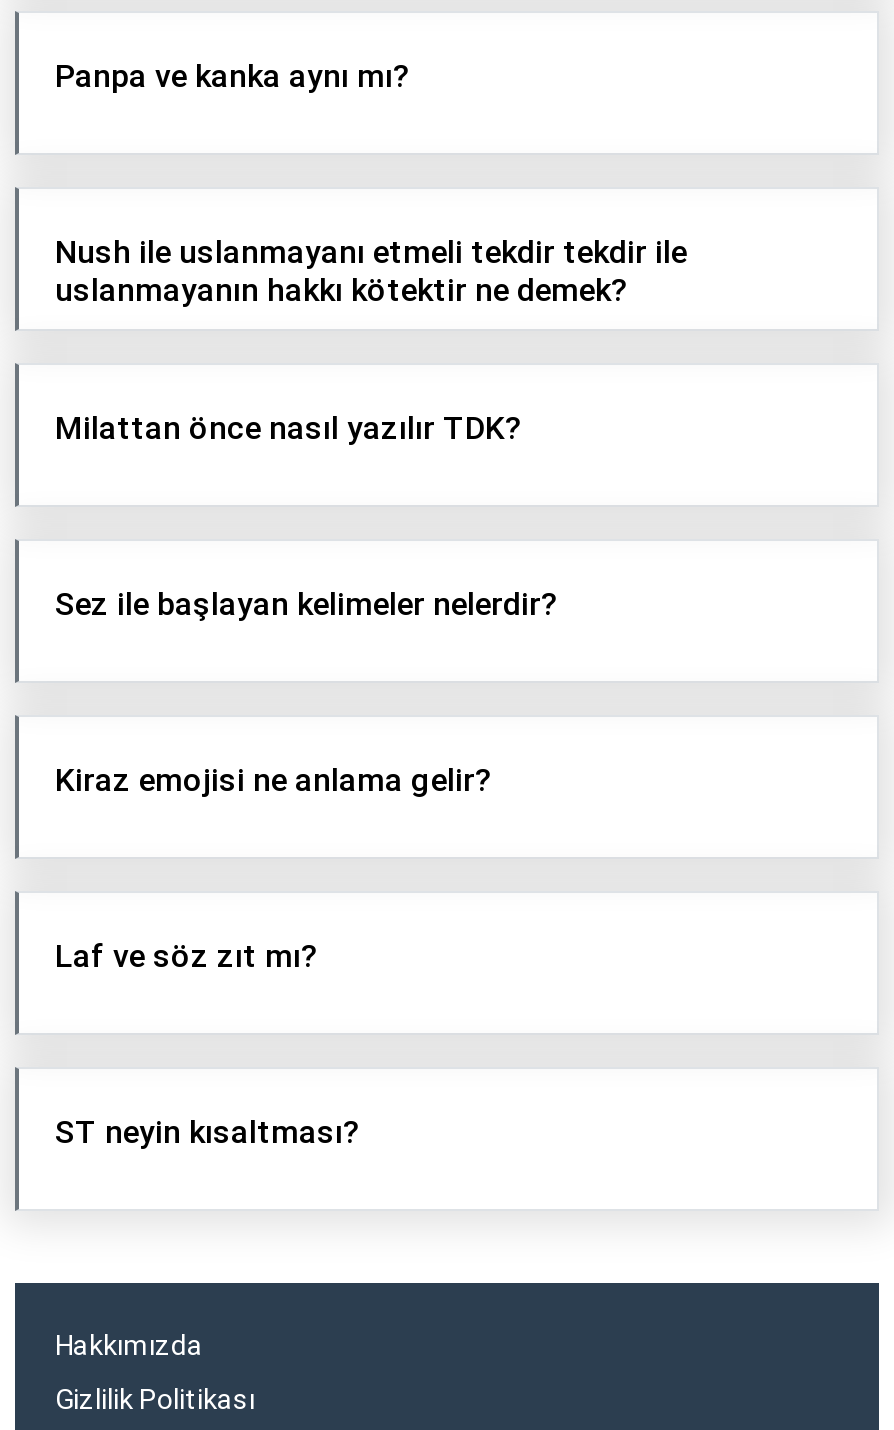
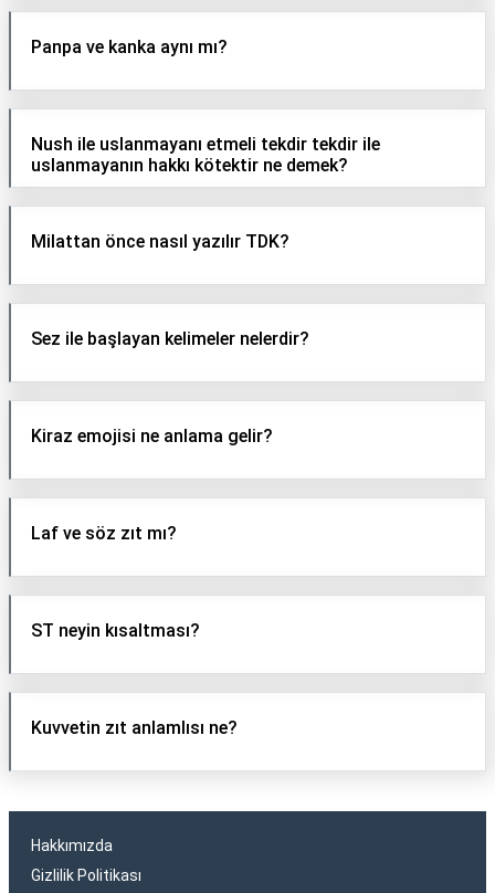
none -> [31,718,238,739] Kuvvetin zıt anlamlısı ne?

